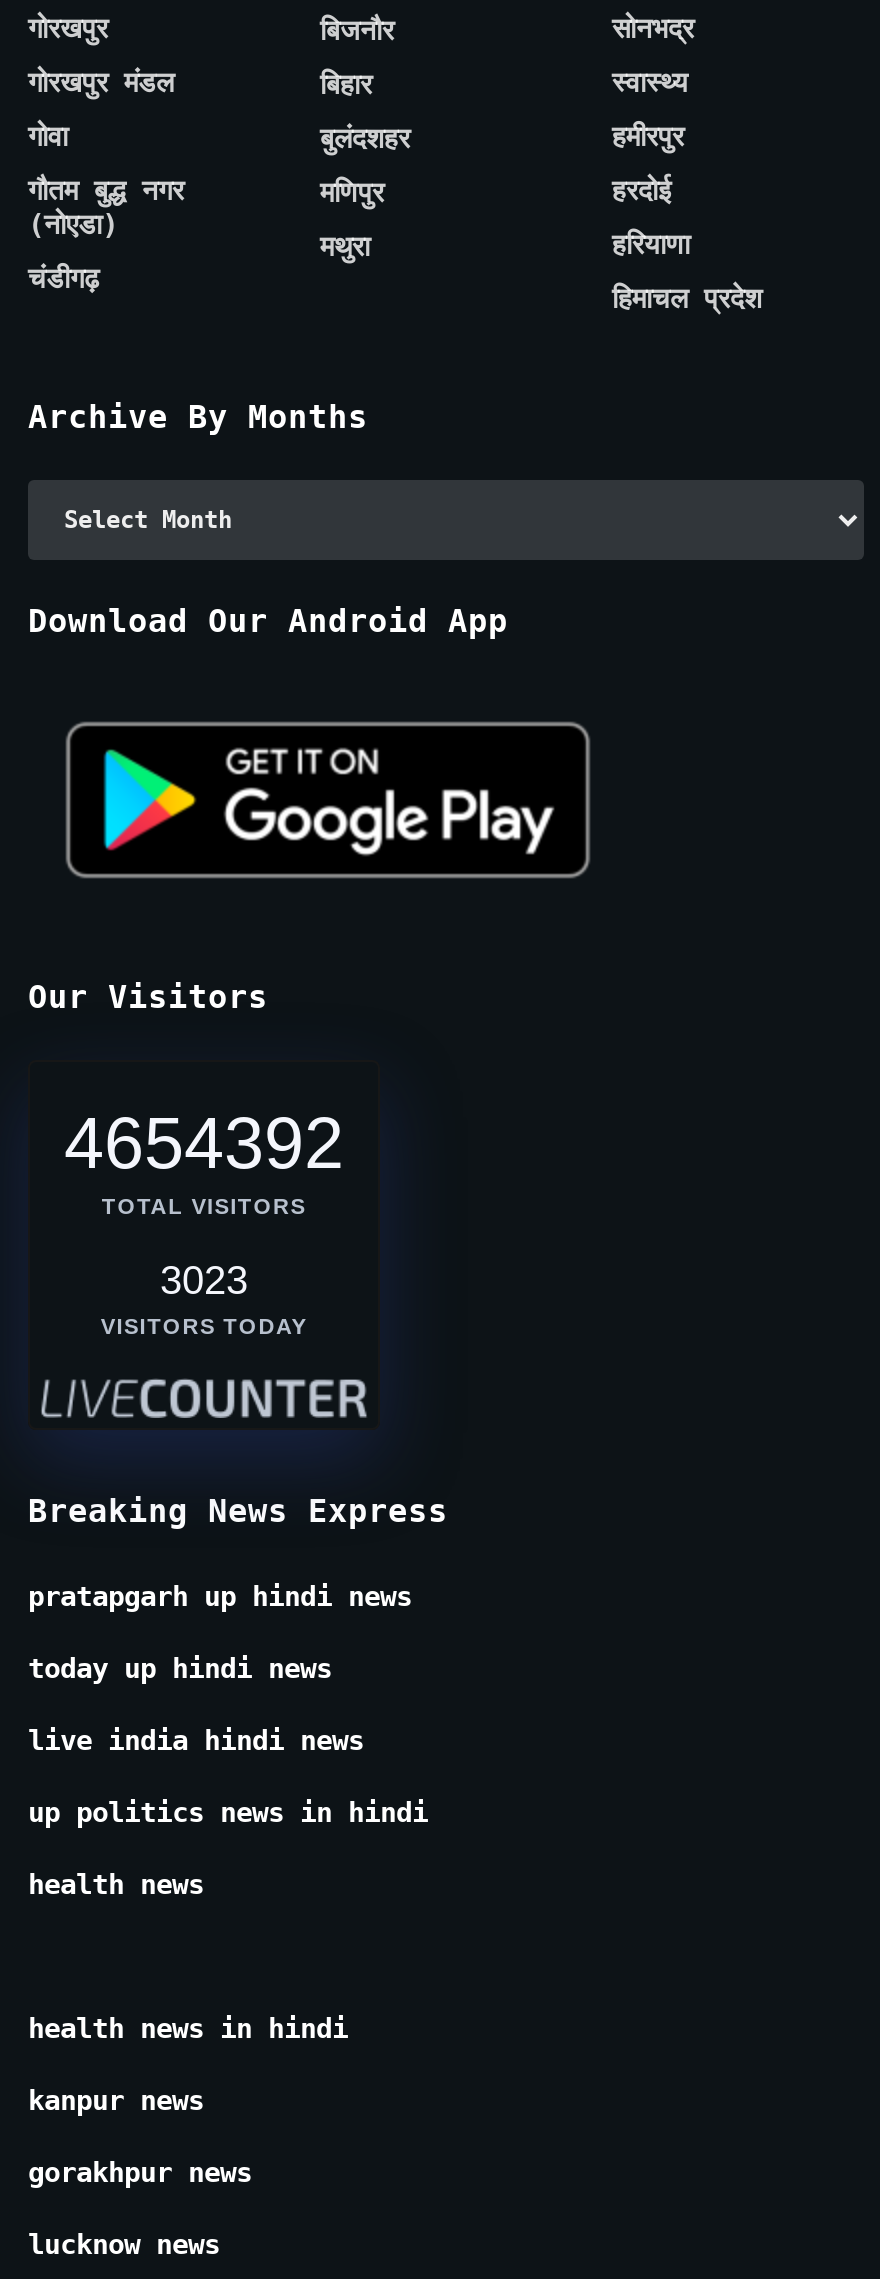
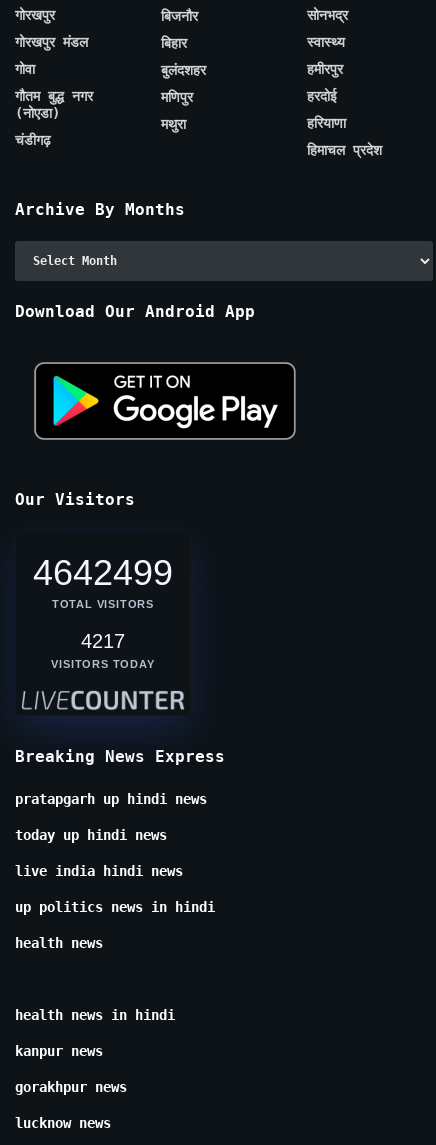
[64,1101,344,1183] 4654392 -> [33,551,173,592] 4642499
[160,1257,248,1301] 3023 -> [81,629,125,651] 4217

